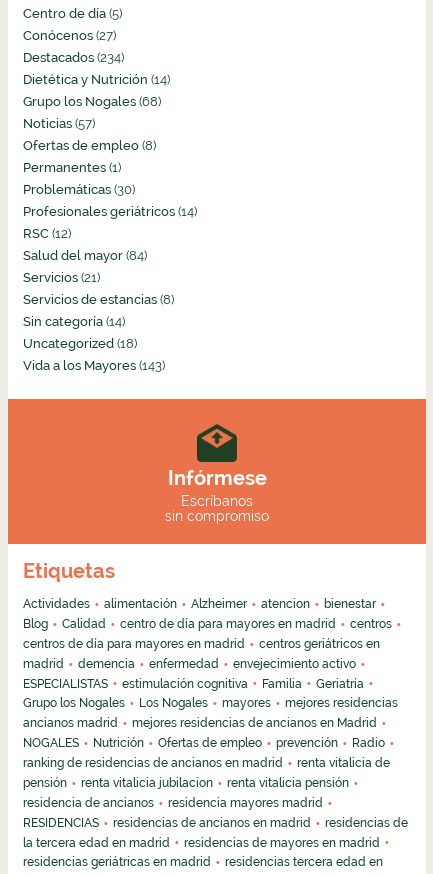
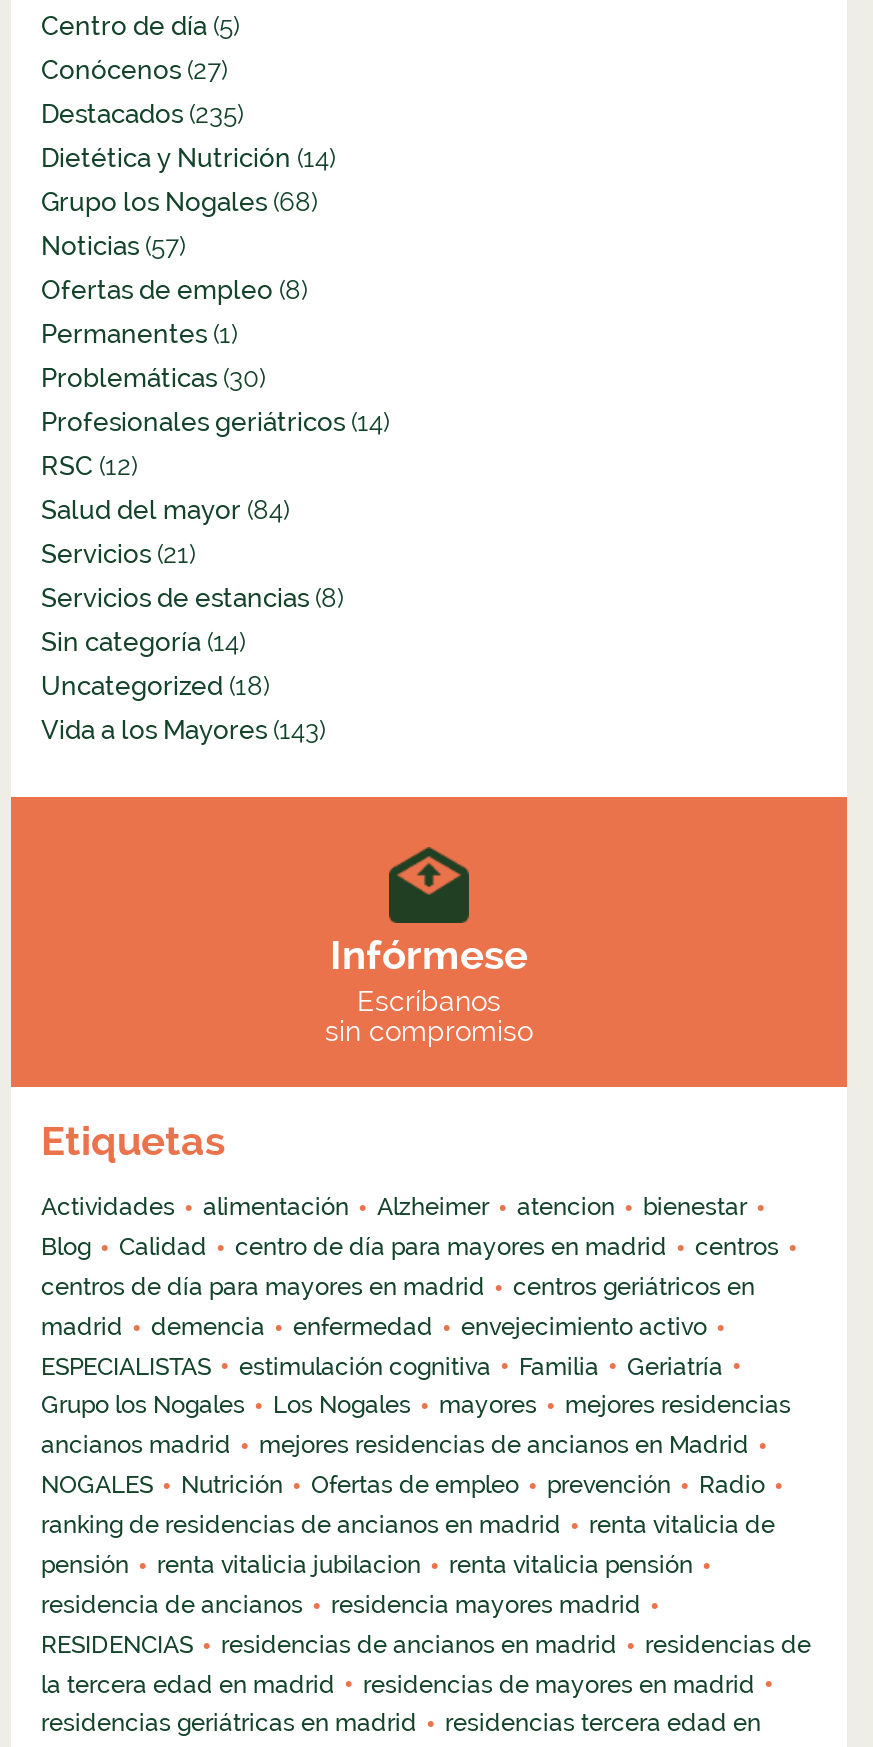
[23,50,124,65] Destacados (234) -> [41,98,243,128] Destacados (235)

